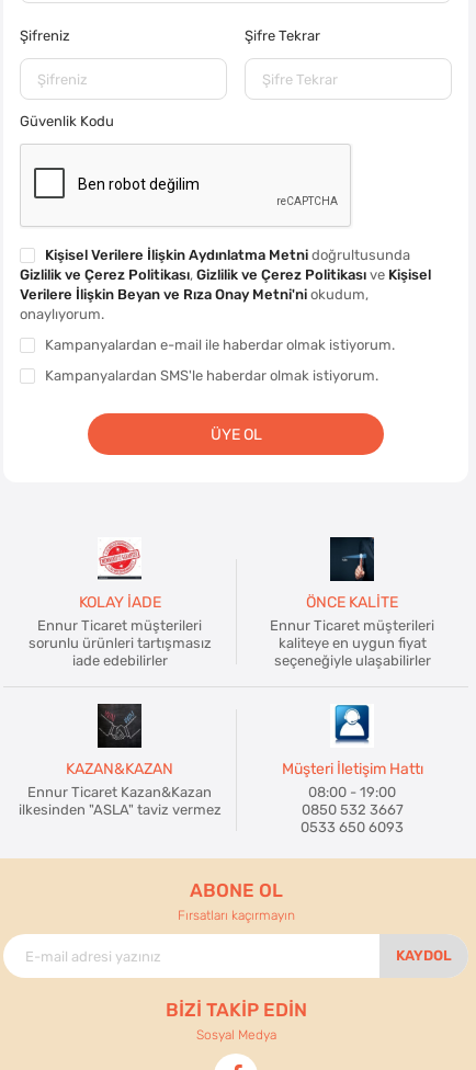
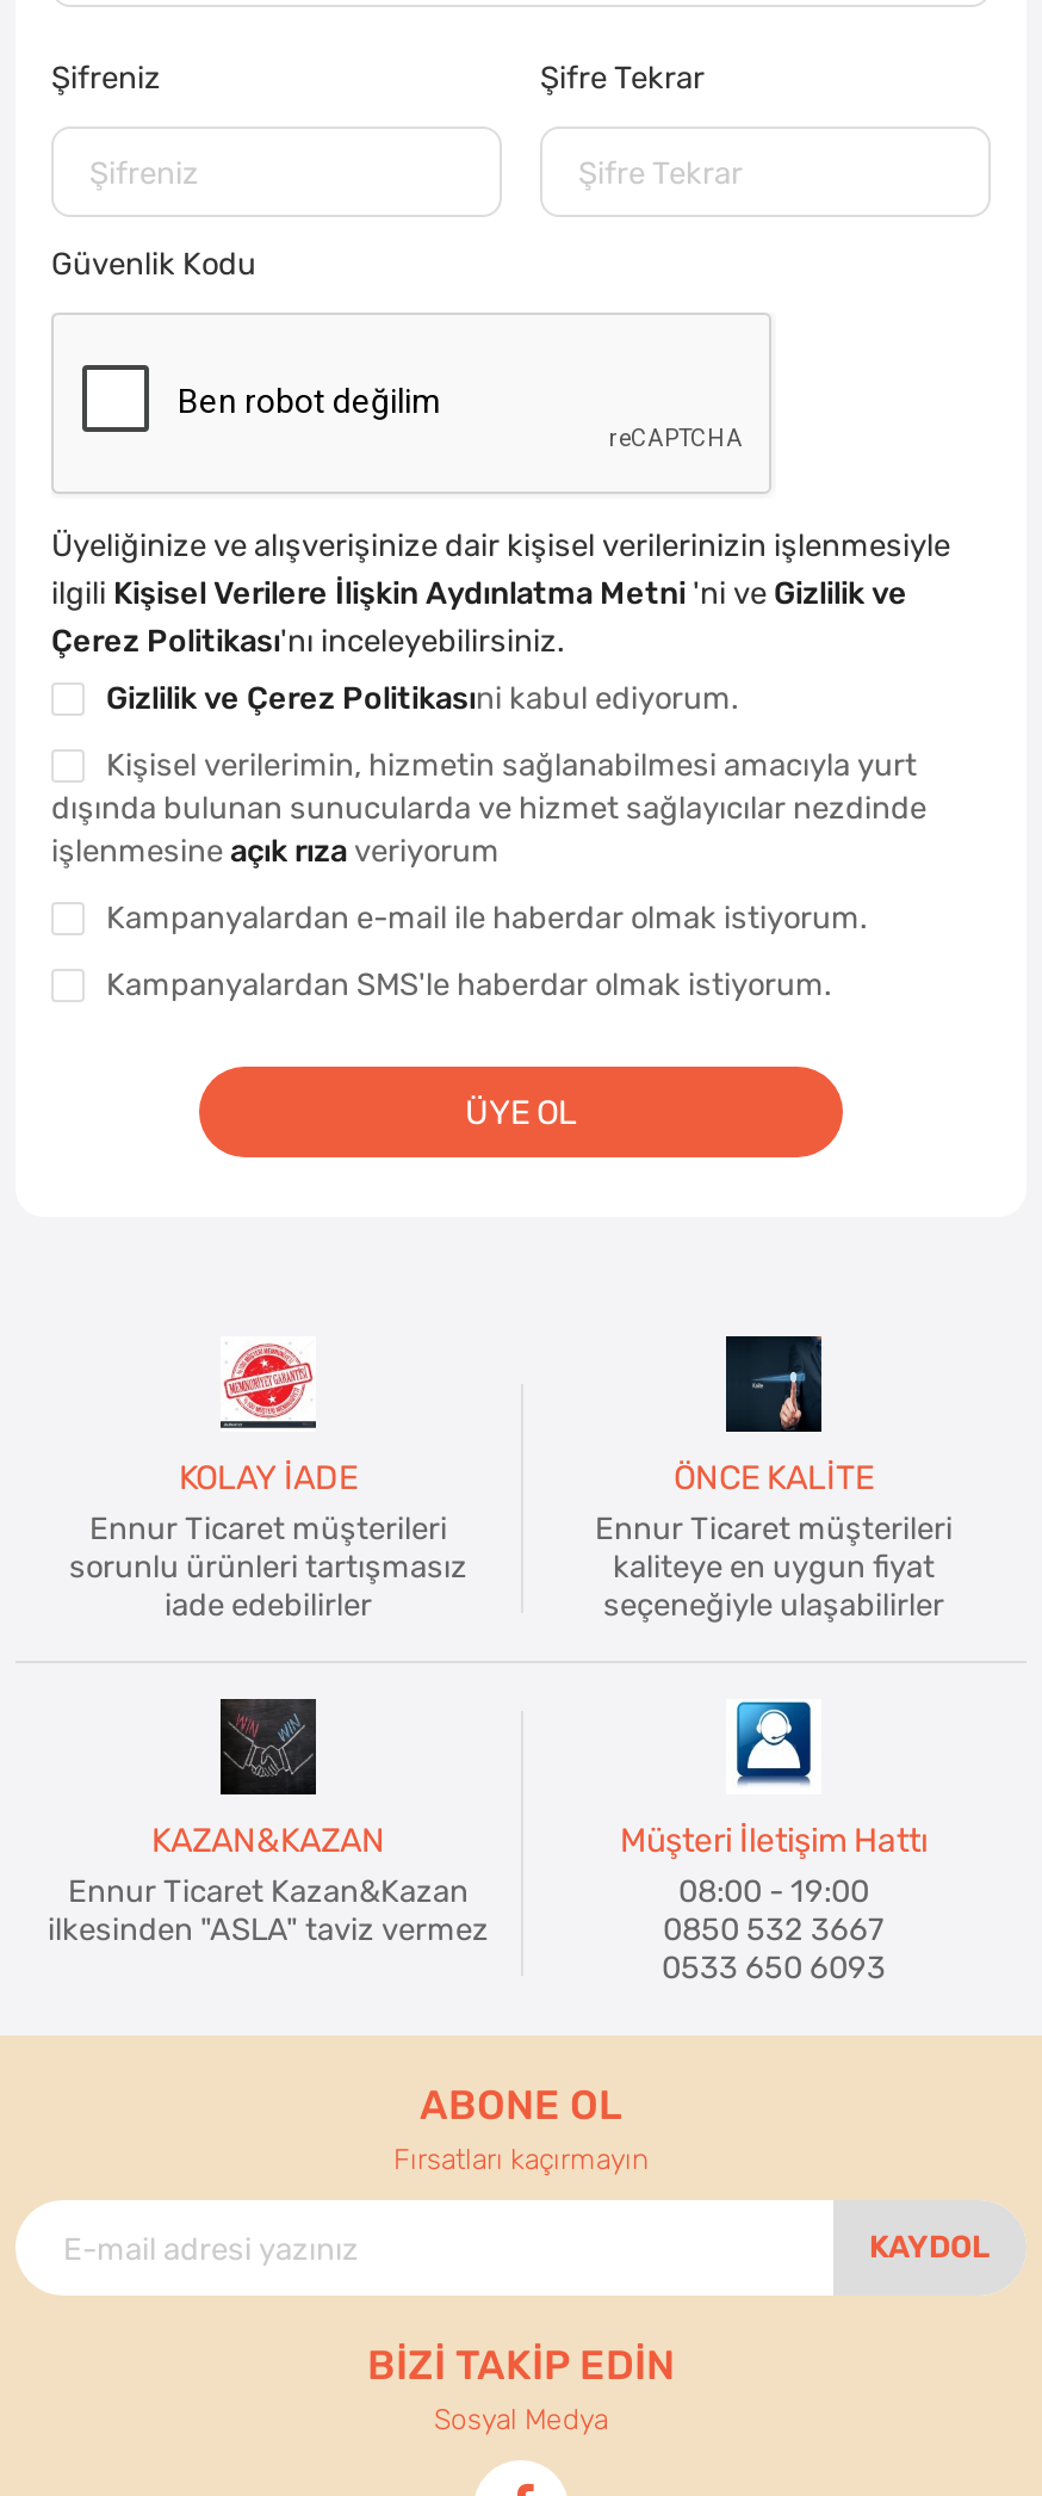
[20,247,431,322] Kişisel Verilere İlişkin Aydınlatma Metni doğrultusunda | Gizlilik ve Çerez Politikası, Gizlilik ve Çerez Politikası ve Kişisel | Verilere İlişkin Beyan ve Rıza Onay Metni'ni okudum, | onaylıyorum. -> [51,527,950,869] Üyeliğinize ve alışverişinize dair kişisel verilerinizin işlenmesiyle | ilgili Kişisel Verilere İlişkin Aydınlatma Metni 'ni ve Gizlilik ve | Çerez Politikası'nı inceleyebilirsiniz. | Gizlilik ve Çerez Politikasıni kabul ediyorum. | Kişisel verilerimin, hizmetin sağlanabilmesi amacıyla yurt | dışında bulunan sunucularda ve hizmet sağlayıcılar nezdinde | işlenmesine açık rıza veriyorum

